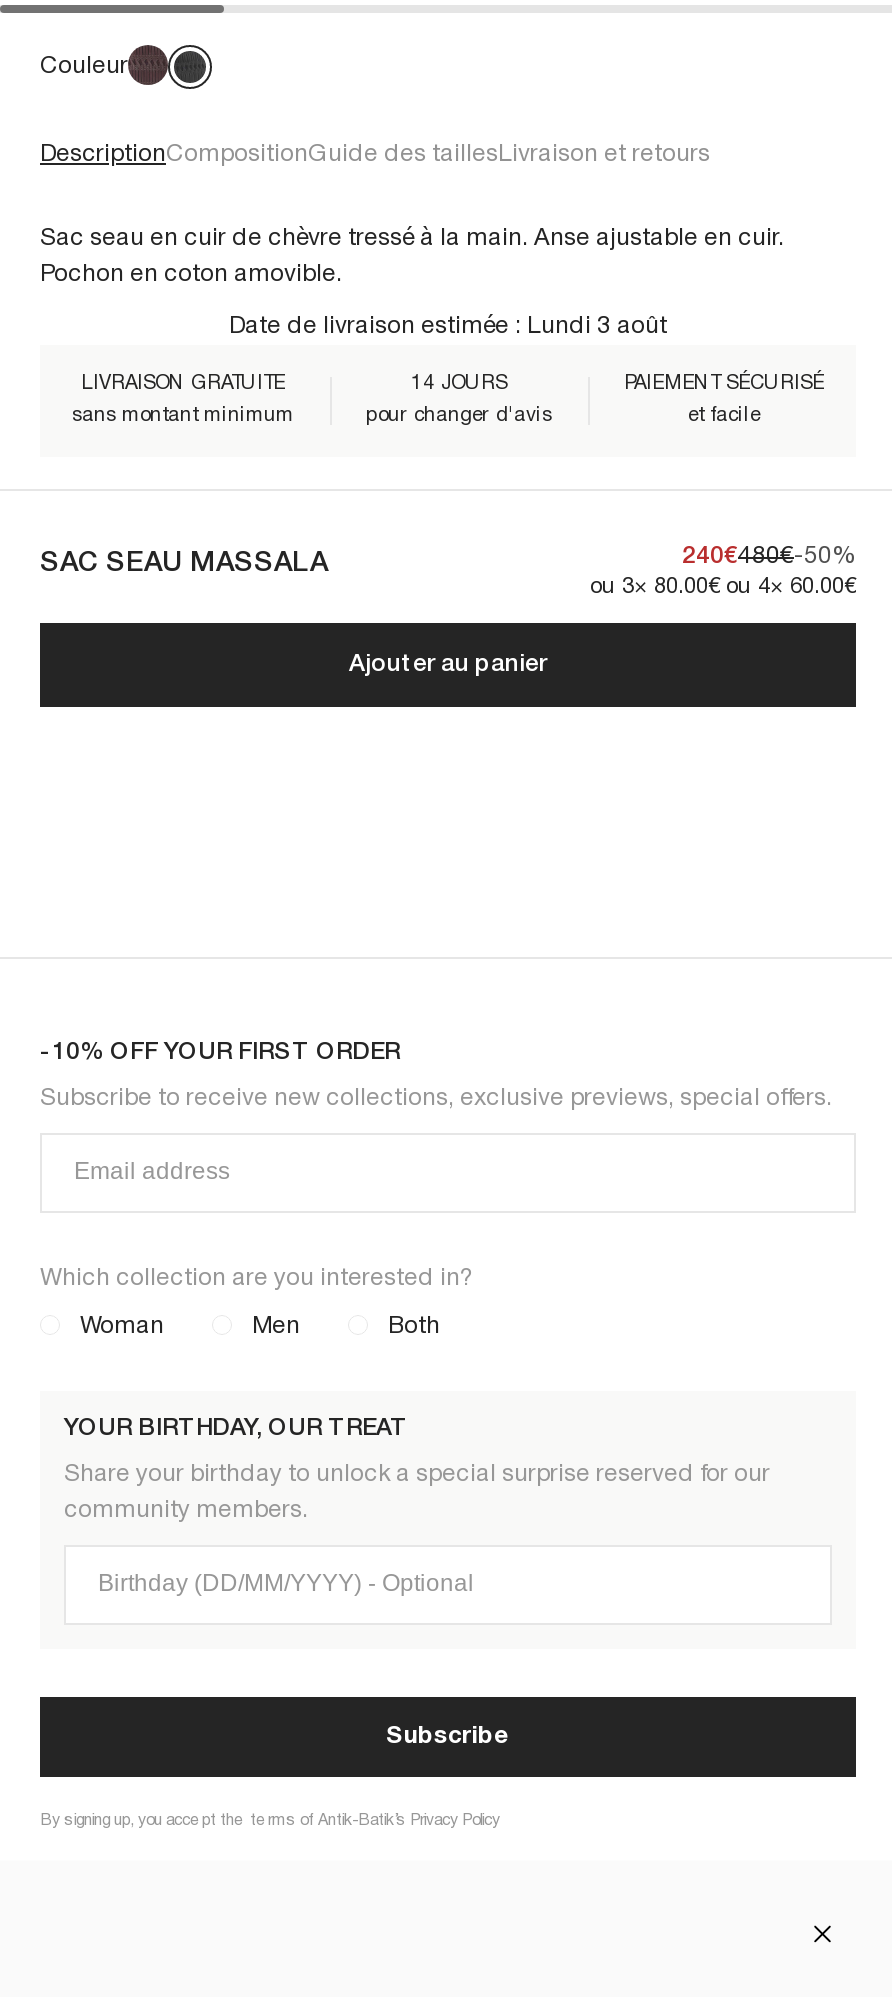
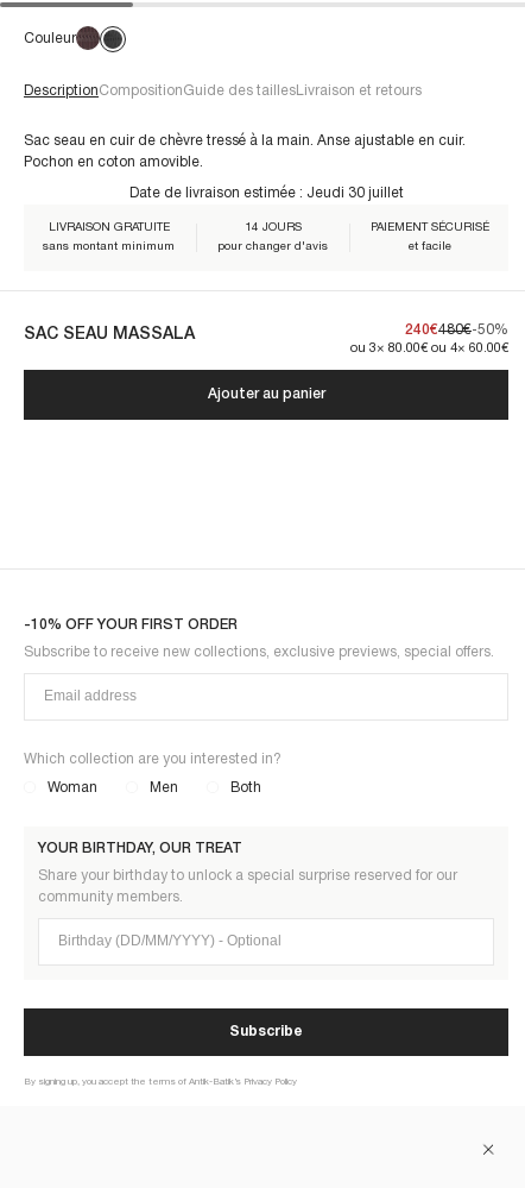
[229,315,667,337] Date de livraison estimée : Lundi 3 août -> [129,187,403,200] Date de livraison estimée : Jeudi 30 juillet

